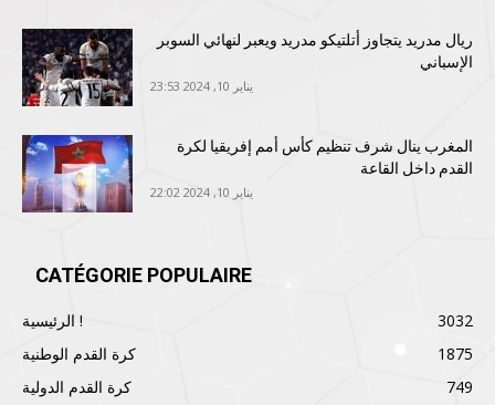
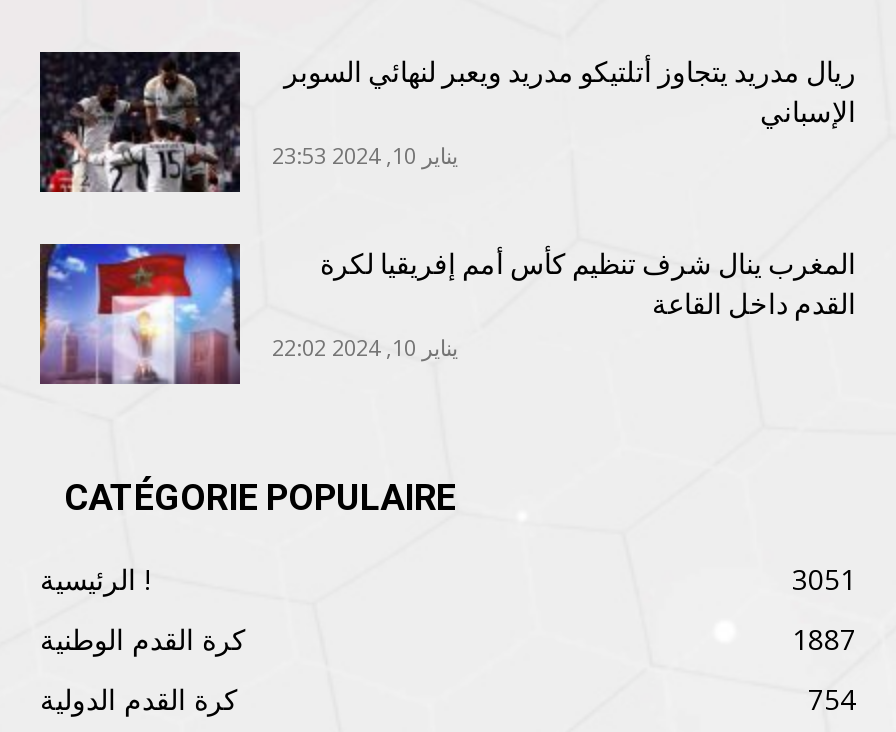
[438,310,473,331] 3032 -> [792,560,856,598] 3051
[438,343,473,364] 1875 -> [792,620,856,658] 1887
[446,376,473,397] 749 -> [808,680,856,718] 754

